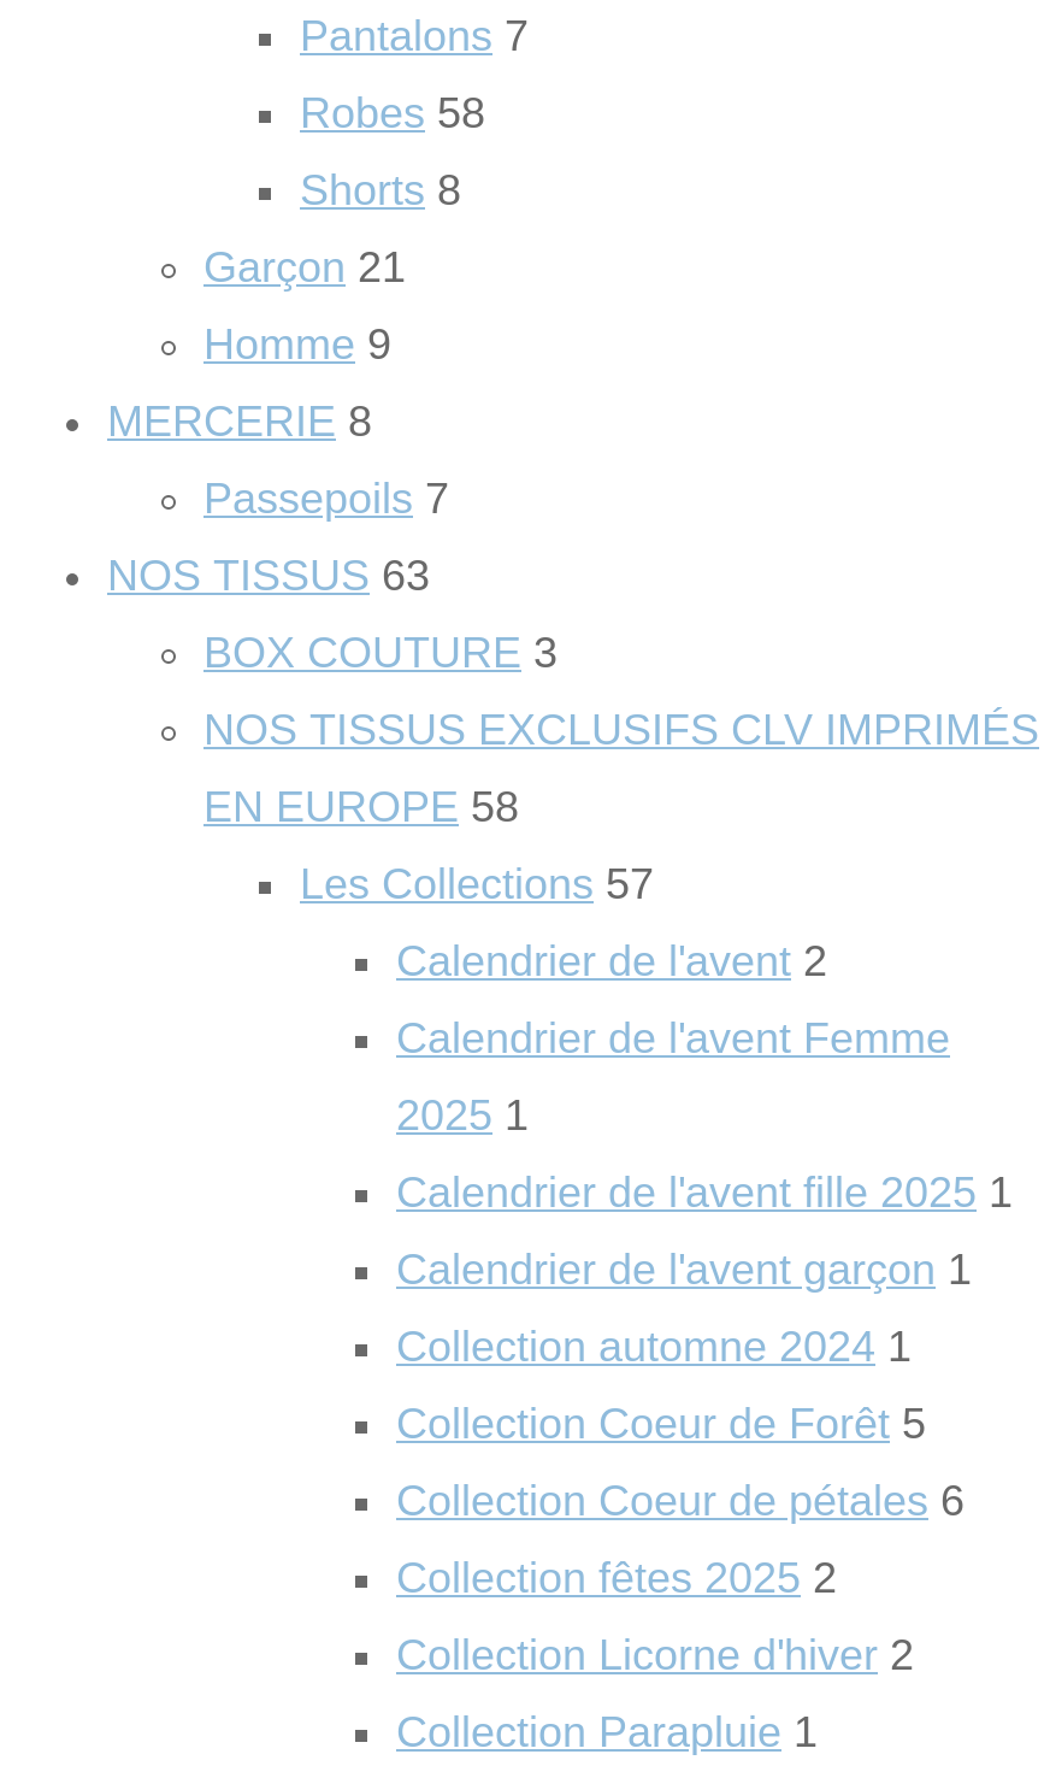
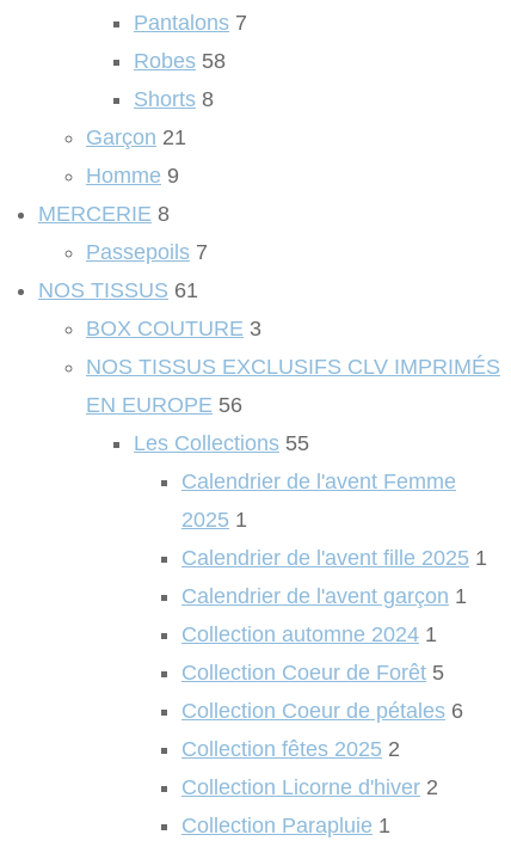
[107,552,430,600] NOS TISSUS 63 -> [38,278,198,302] NOS TISSUS 61
[203,783,827,985] EN EUROPE 58 | Les Collections 57 | Calendrier de l'avent 2 -> [86,393,309,455] EN EUROPE 56 | Les Collections 55

